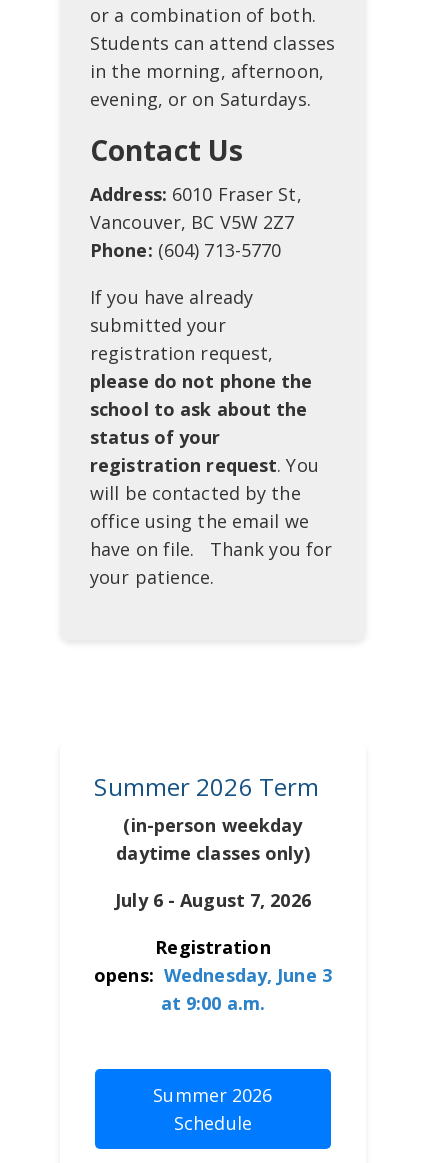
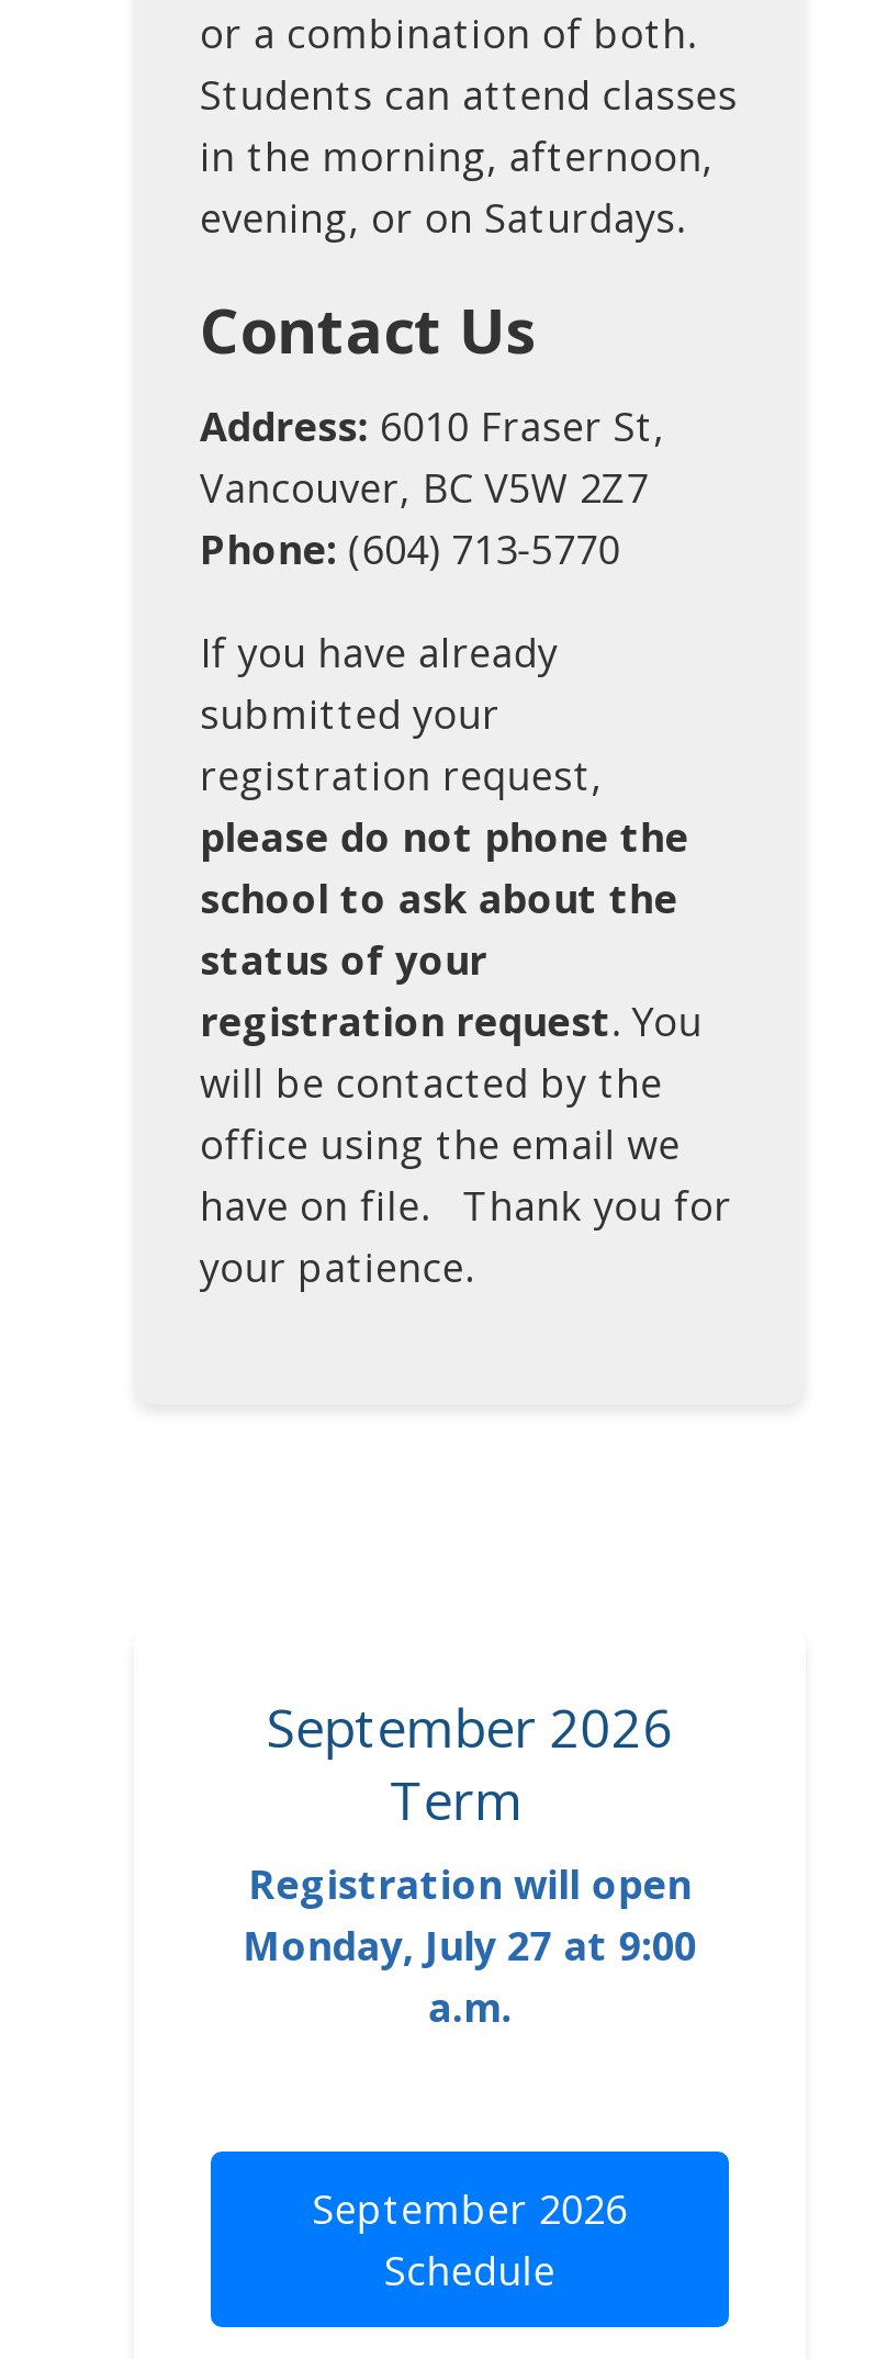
[94,770,332,1015] Summer 2026 Term | (in-person weekday | daytime classes only) | July 6 - August 7, 2026 | Registration | opens: Wednesday, June 3 | at 9:00 a.m. -> [243,1691,697,2034] September 2026 | Term | Registration will open | Monday, July 27 at 9:00 | a.m.
[153,1083,273,1107] Summer 2026 -> [312,2183,627,2236] September 2026

